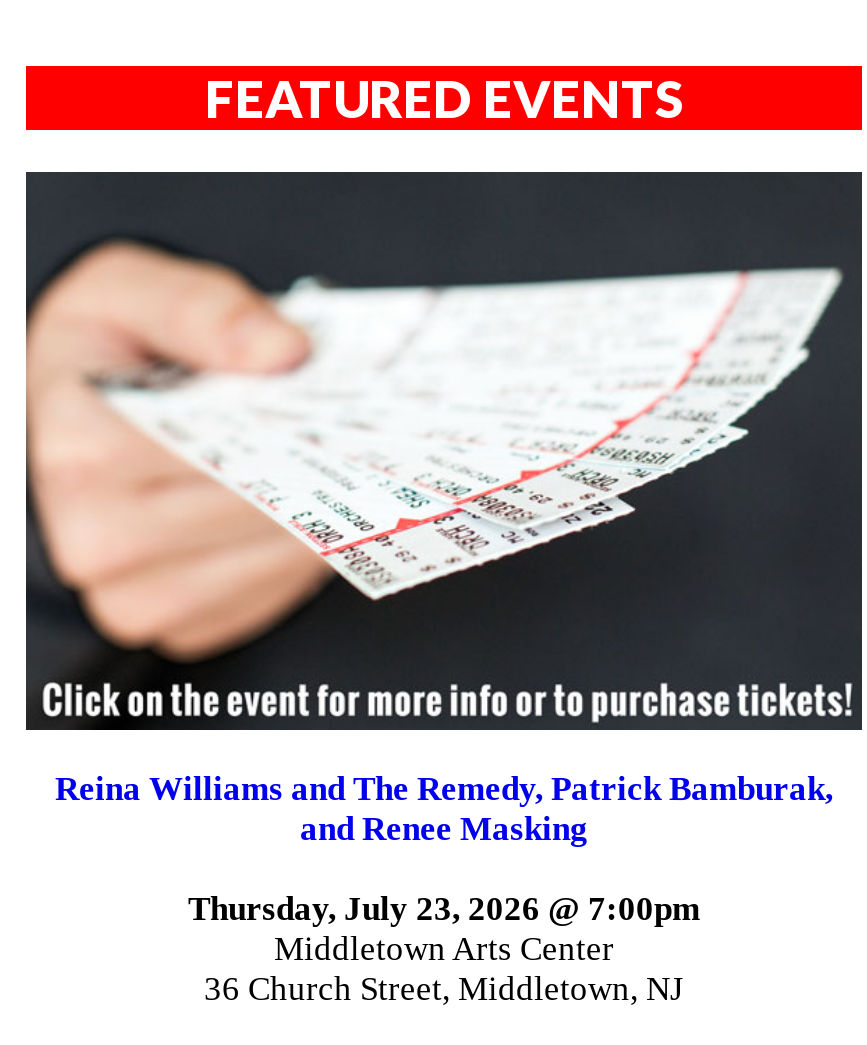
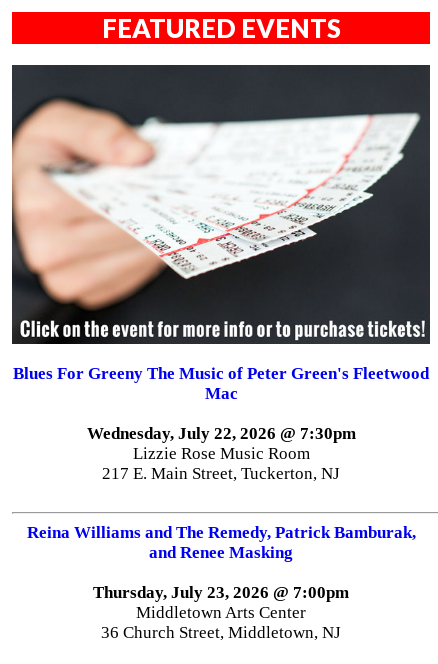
none -> [13,364,429,483] Blues For Greeny The Music of Peter Green's Fleetwood | Mac | Wednesday, July 22, 2026 @ 7:30pm | Lizzie Rose Music Room | 217 E. Main Street, Tuckerton, NJ

